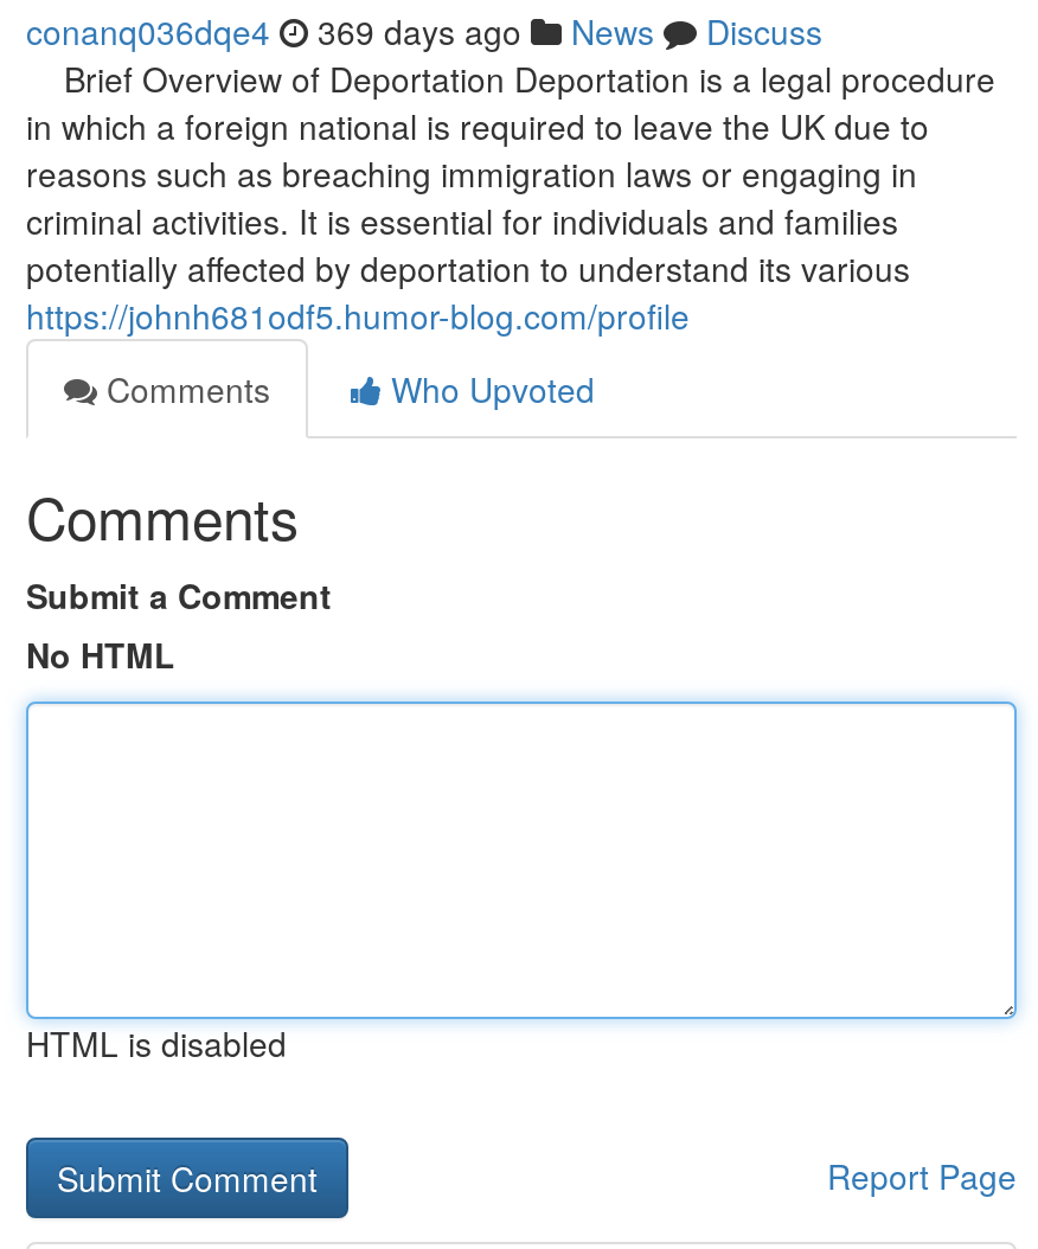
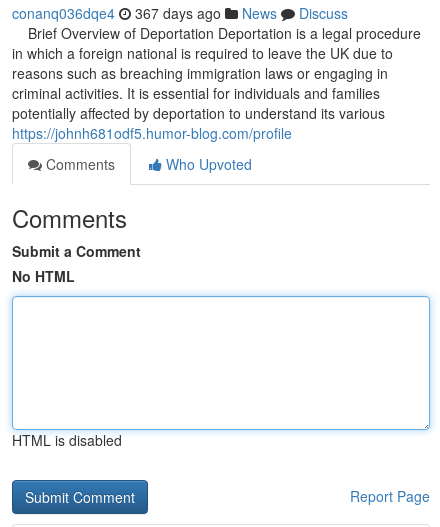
[26,7,822,55] conanq036dqe4 369 days ago News Discuss -> [12,3,348,23] conanq036dqe4 367 days ago News Discuss

